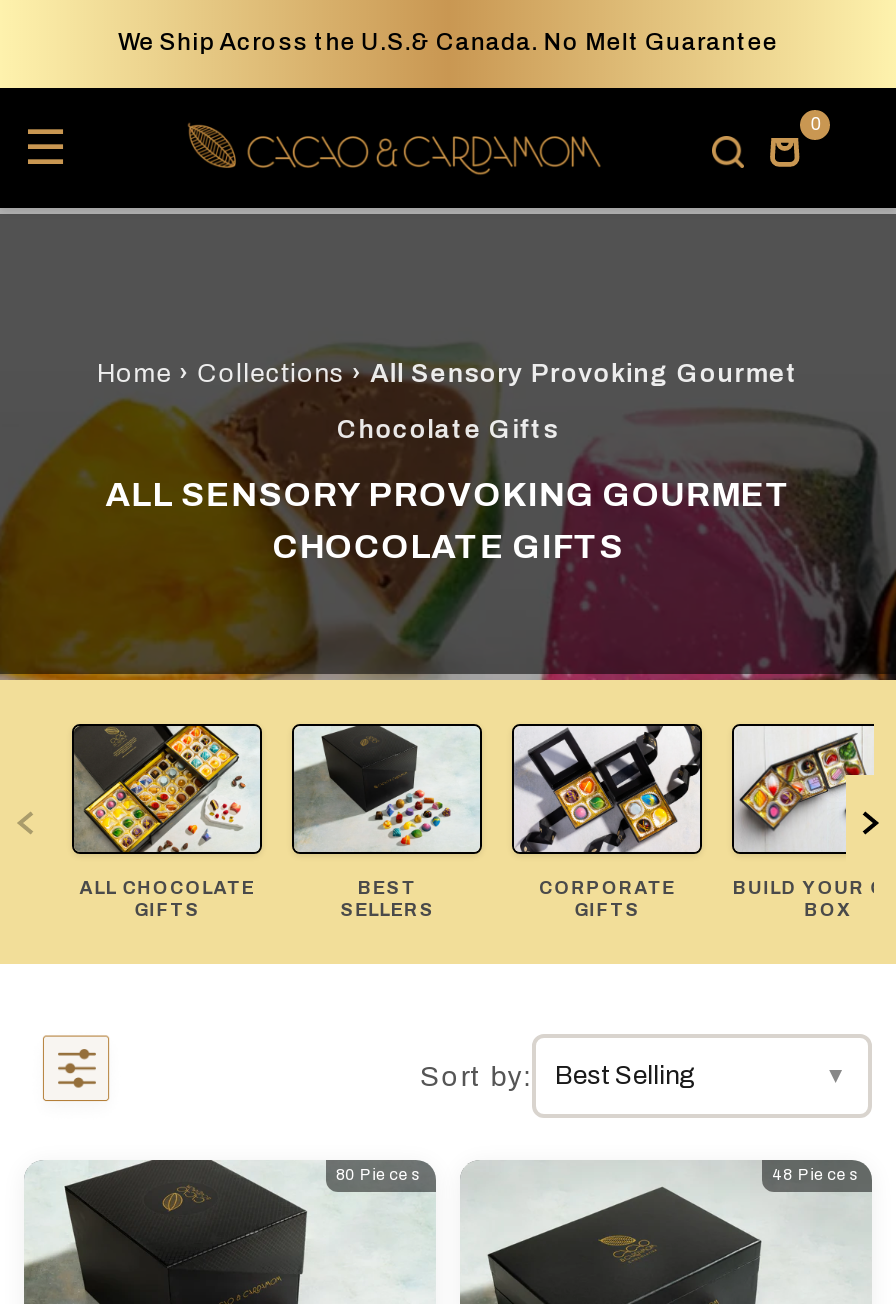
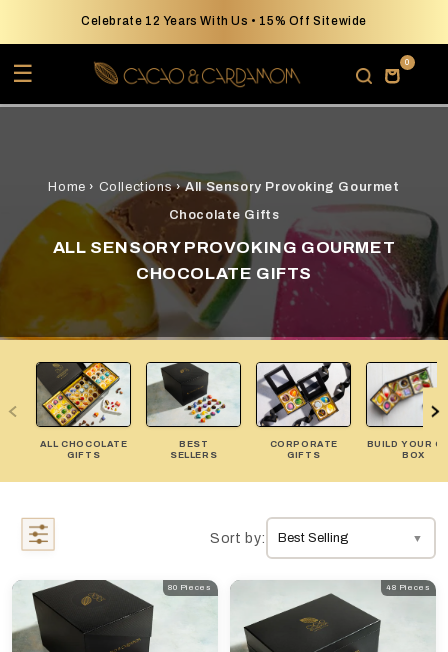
[118,28,778,56] We Ship Across the U.S.& Canada. No Melt Guarantee -> [81,14,367,28] Celebrate 12 Years With Us • 15% Off Sitewide

